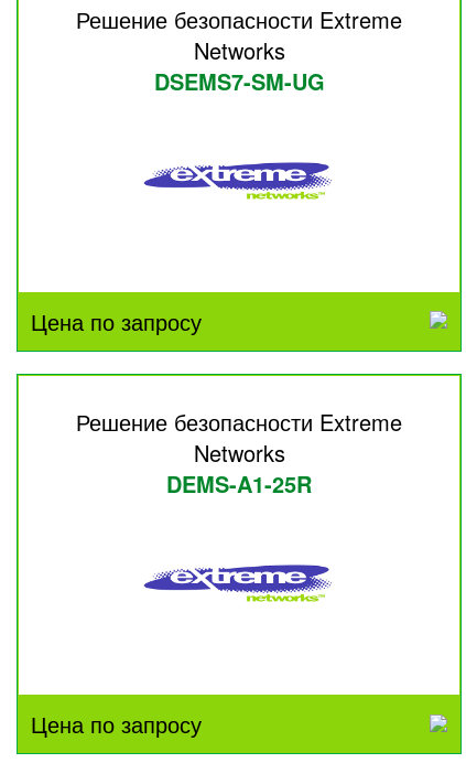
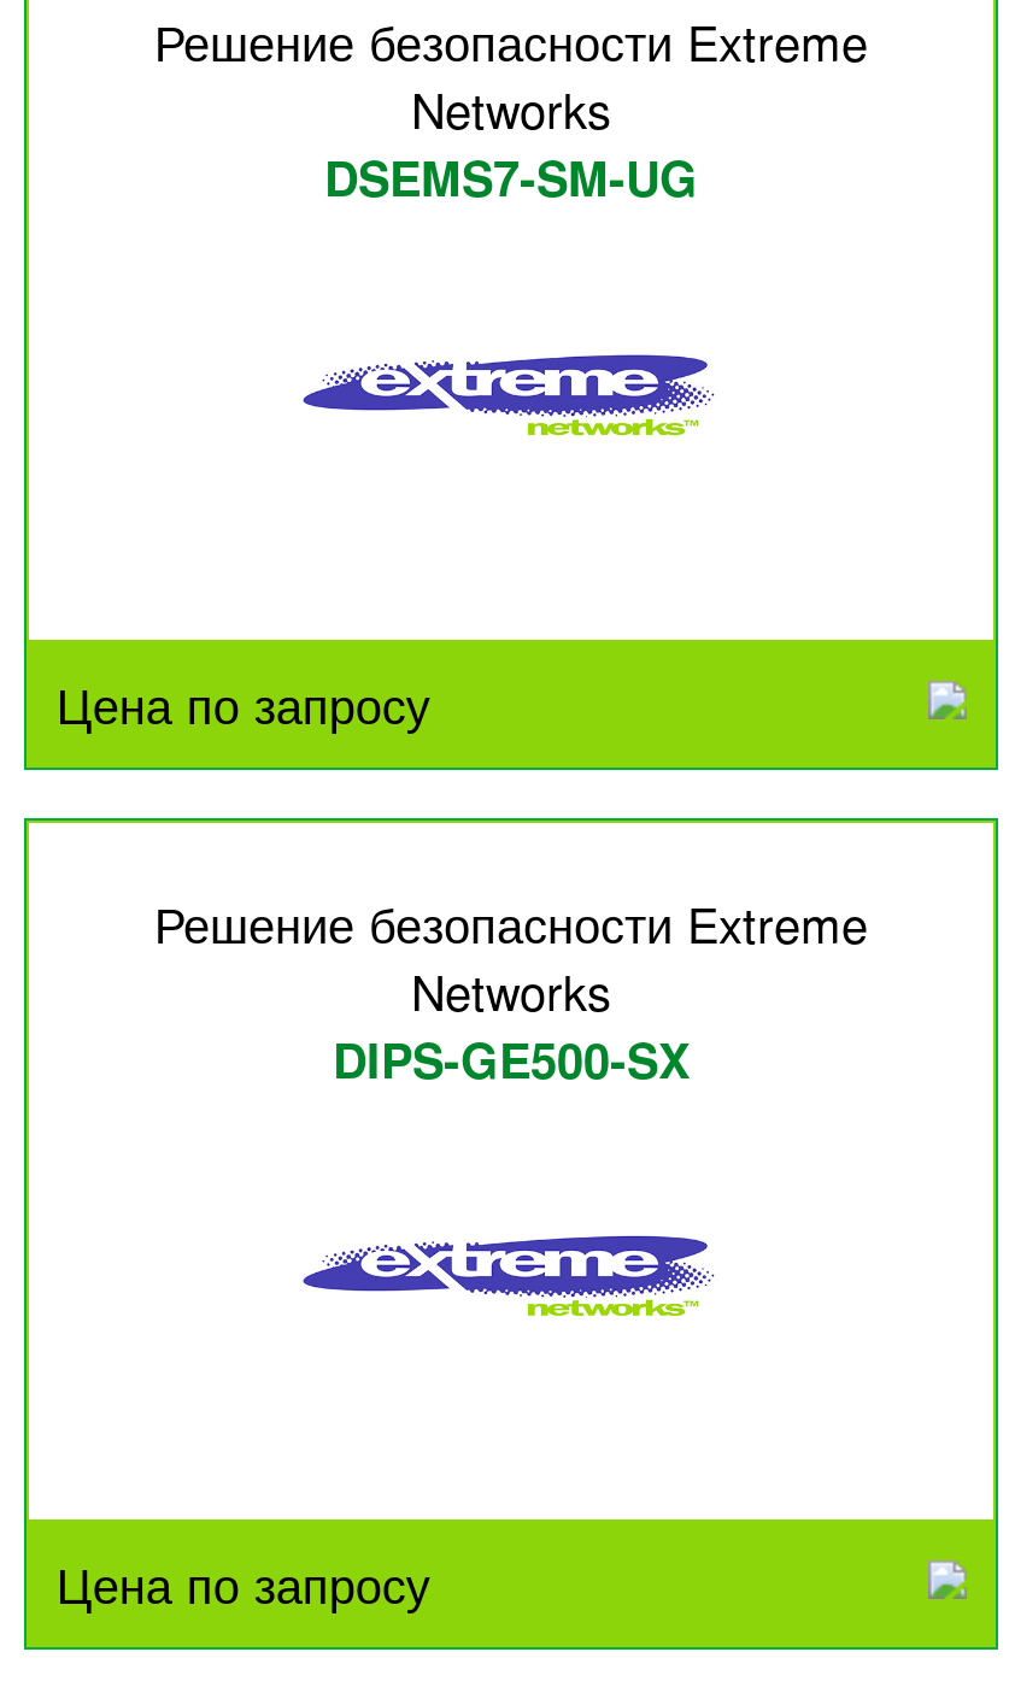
[166,468,312,500] DEMS-A1-25R -> [333,1022,690,1092] DIPS-GE500-SX

